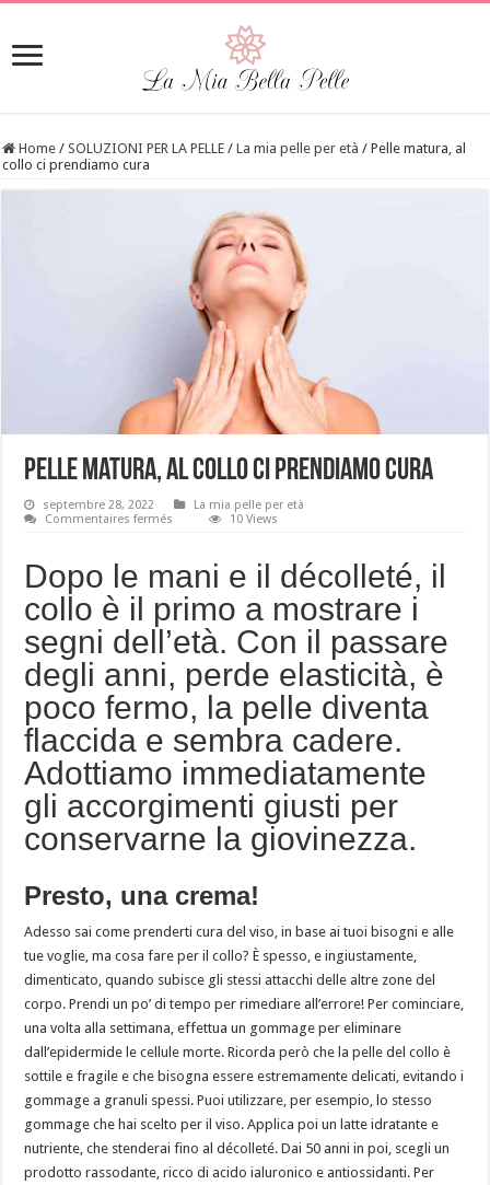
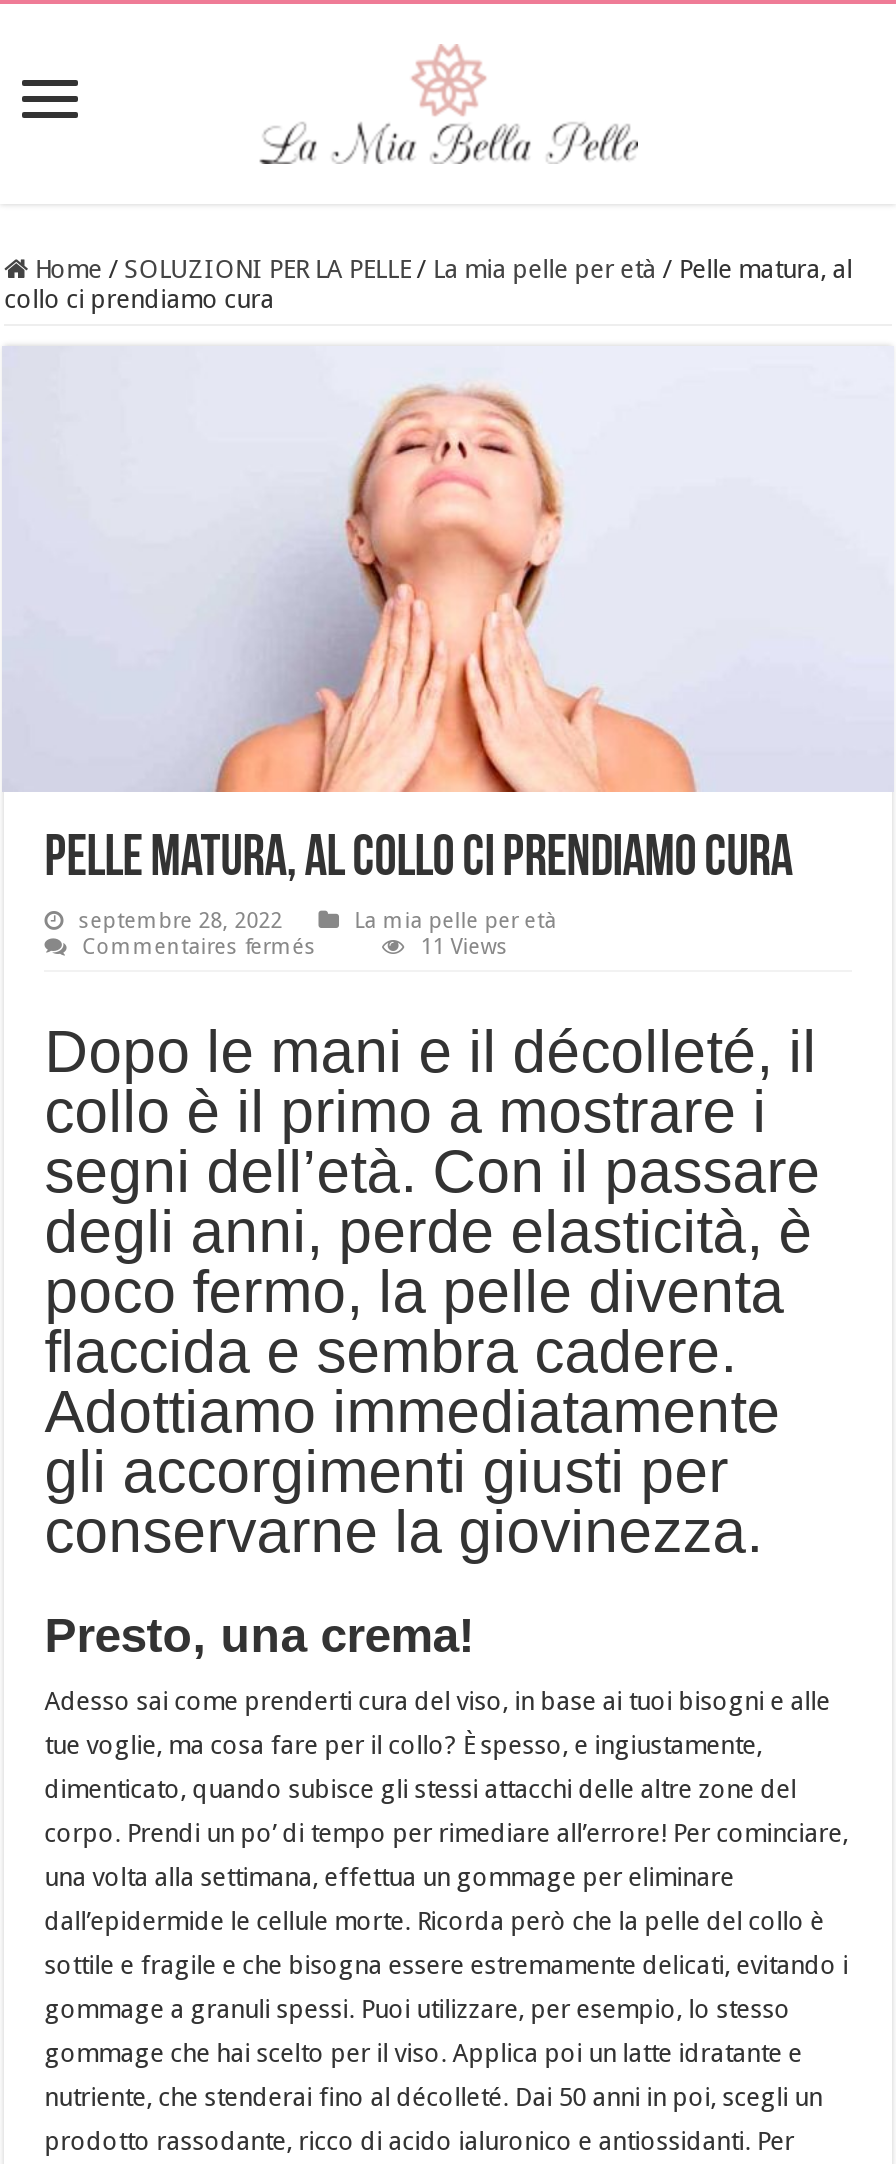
[230,512,278,526] 10 Views -> [420,934,508,960] 11 Views

